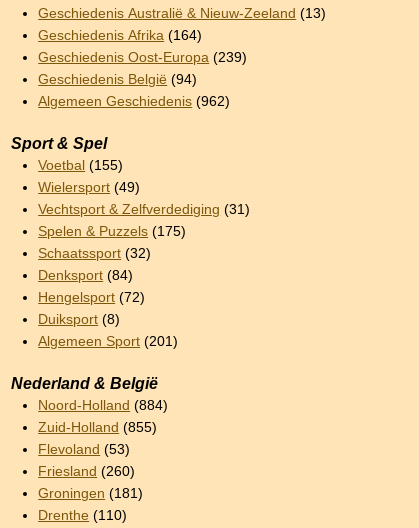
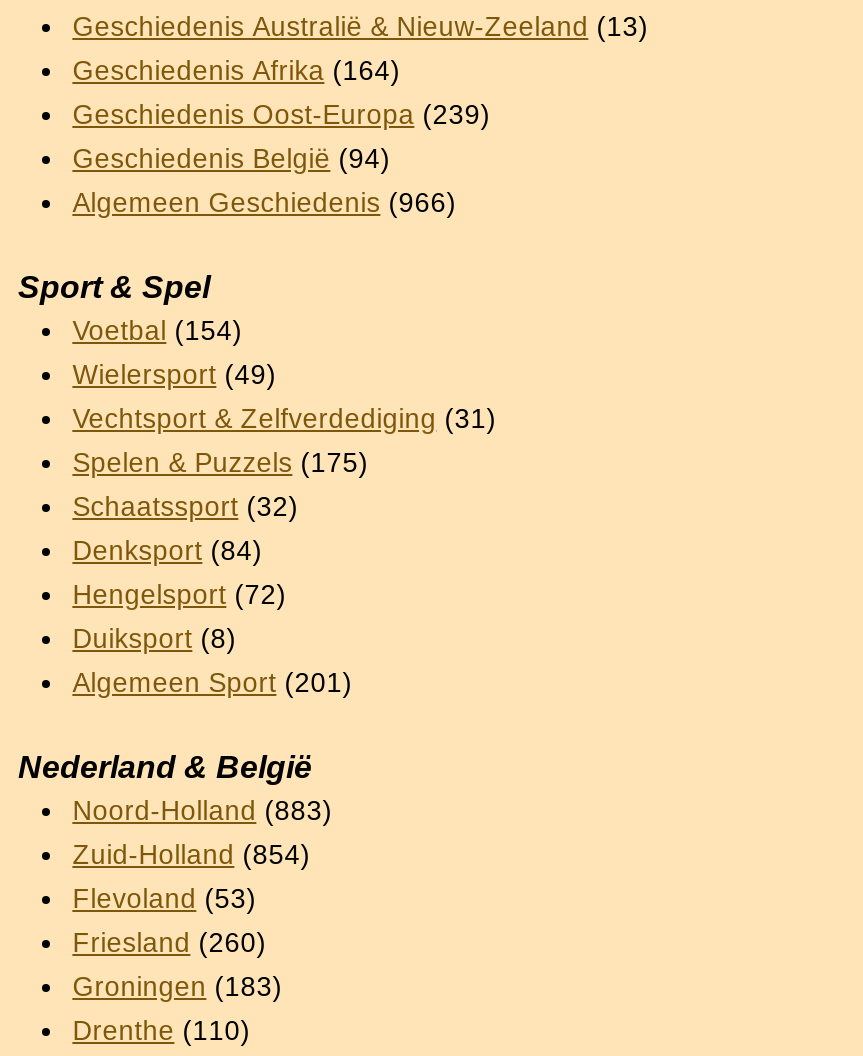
[38,94,230,109] Algemeen Geschiedenis (962) -> [72,187,456,217] Algemeen Geschiedenis (966)
[38,158,123,173] Voetbal (155) -> [72,315,242,345] Voetbal (154)
[38,398,168,413] Noord-Holland (884) -> [72,795,332,825] Noord-Holland (883)
[38,420,157,435] Zuid-Holland (855) -> [72,839,310,869] Zuid-Holland (854)
[38,486,143,501] Groningen (181) -> [72,971,282,1001] Groningen (183)

